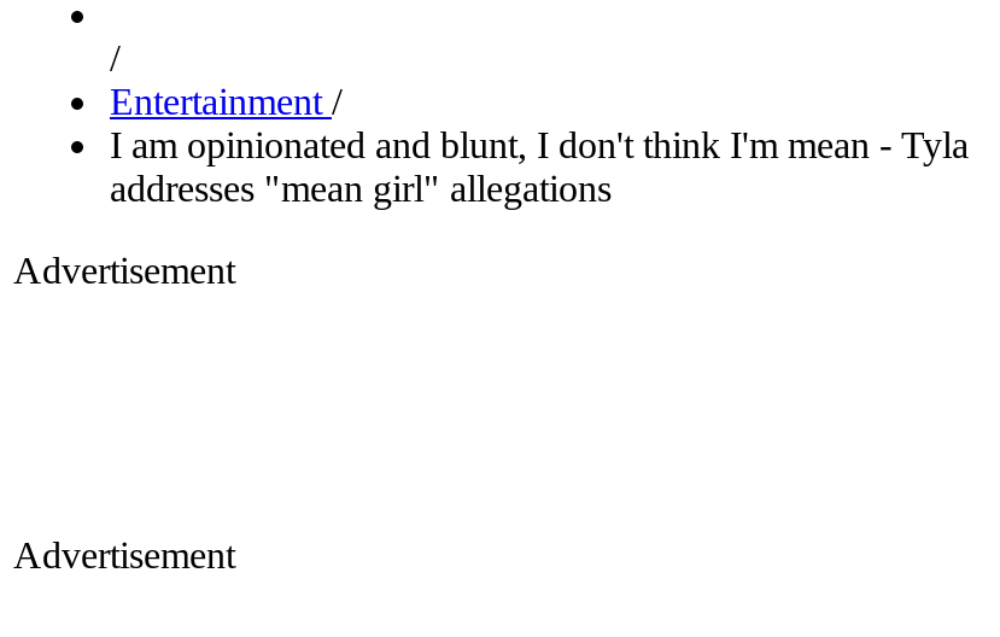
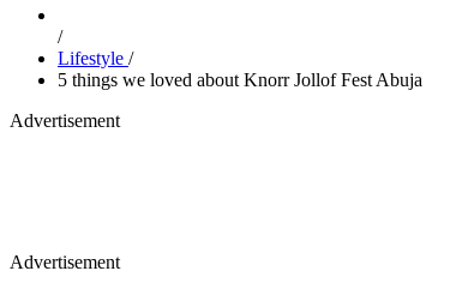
[110,81,969,209] Entertainment / | I am opinionated and blunt, I don't think I'm mean - Tyla | addresses "mean girl" allegations -> [58,48,422,90] Lifestyle / | 5 things we loved about Knorr Jollof Fest Abuja

